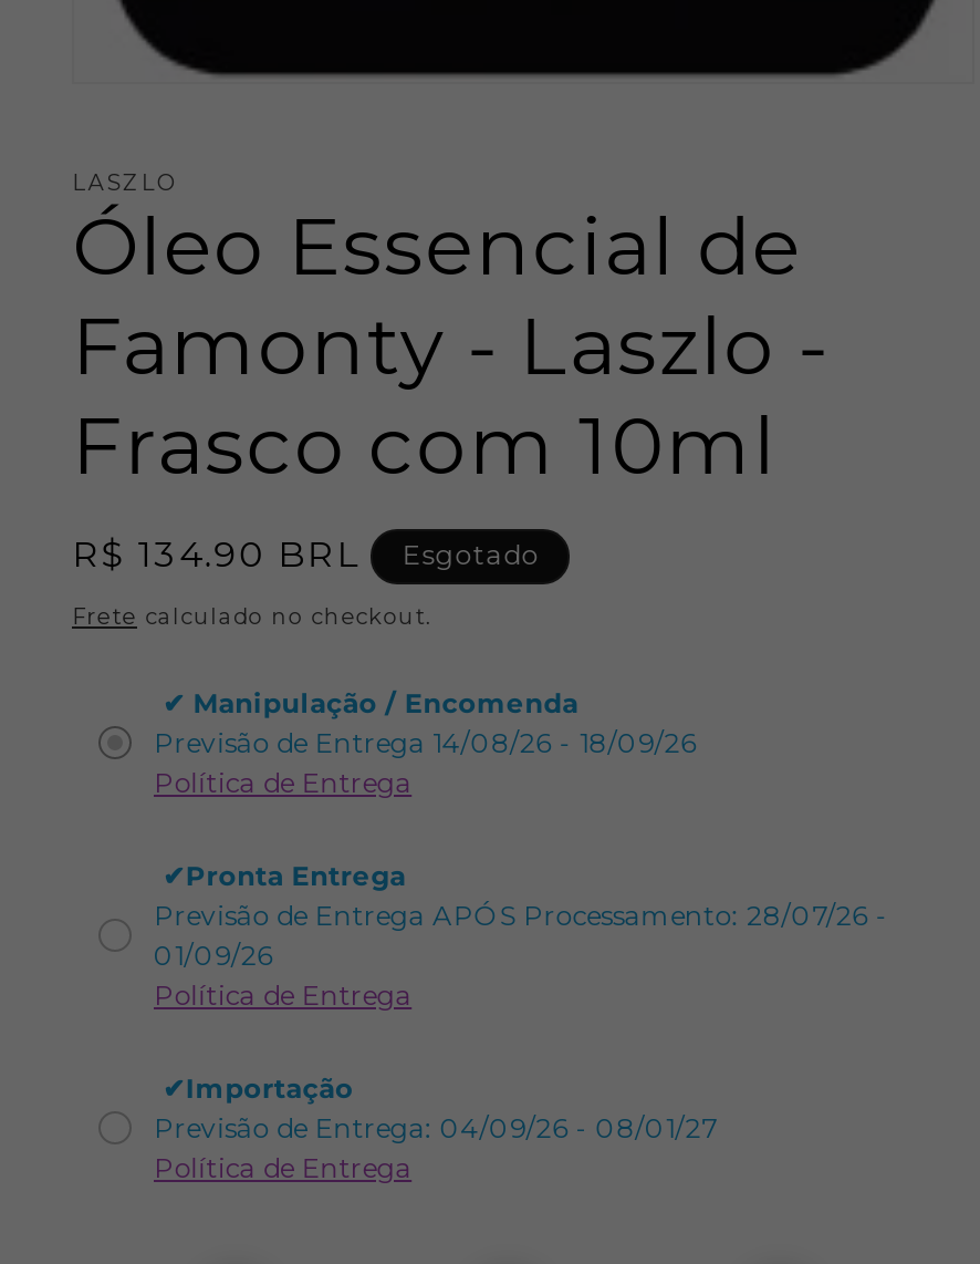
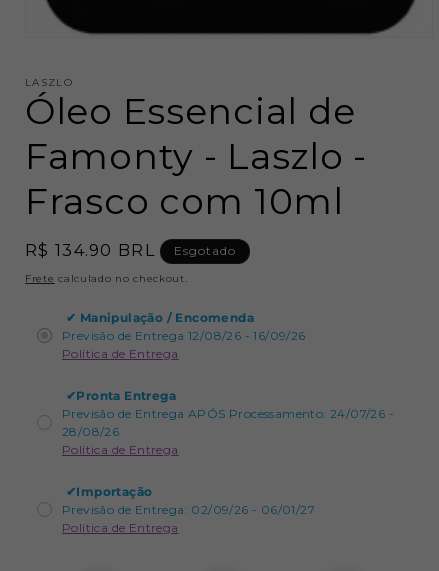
[154,726,697,759] Previsão de Entrega 14/08/26 - 18/09/26 -> [62,328,306,343] Previsão de Entrega 12/08/26 - 16/09/26
[154,898,888,932] Previsão de Entrega APÓS Processamento: 28/07/26 - -> [62,406,394,421] Previsão de Entrega APÓS Processamento: 24/07/26 -
[154,938,274,971] 01/09/26 -> [62,424,119,439] 28/08/26
[154,1111,718,1144] Previsão de Entrega: 04/09/26 - 08/01/27 -> [62,502,315,517] Previsão de Entrega: 02/09/26 - 06/01/27

